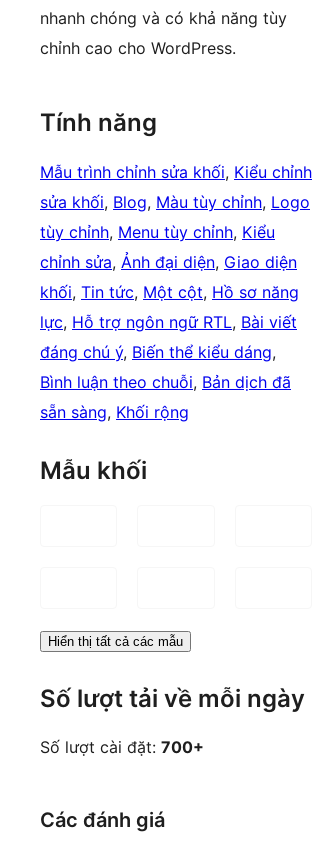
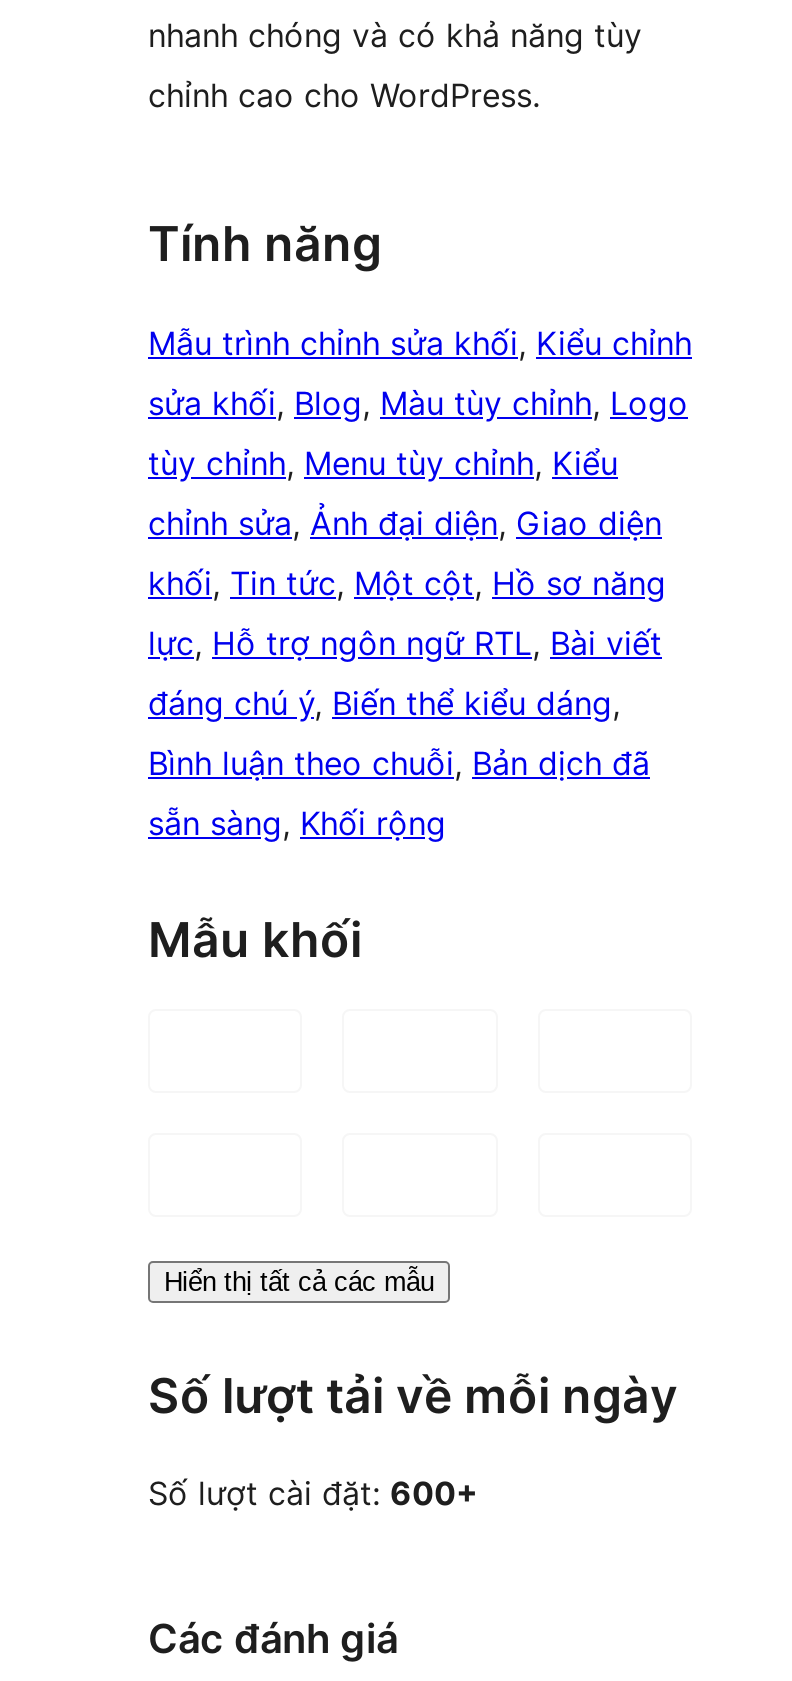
[40,737,204,757] Số lượt cài đặt: 700+ -> [148,1474,478,1514] Số lượt cài đặt: 600+

